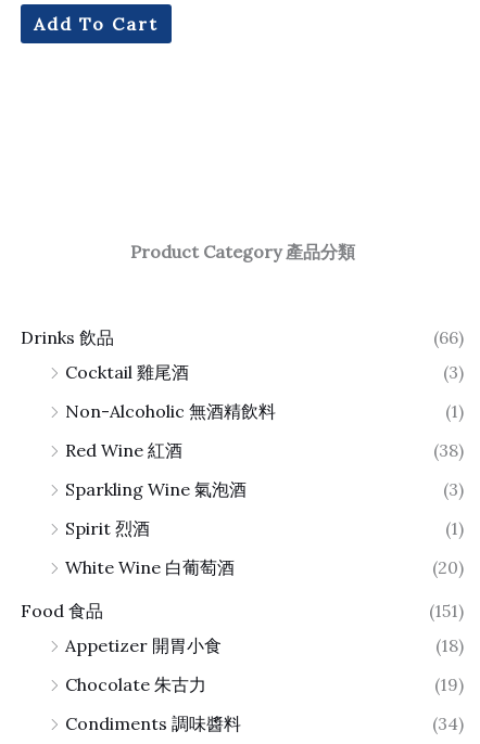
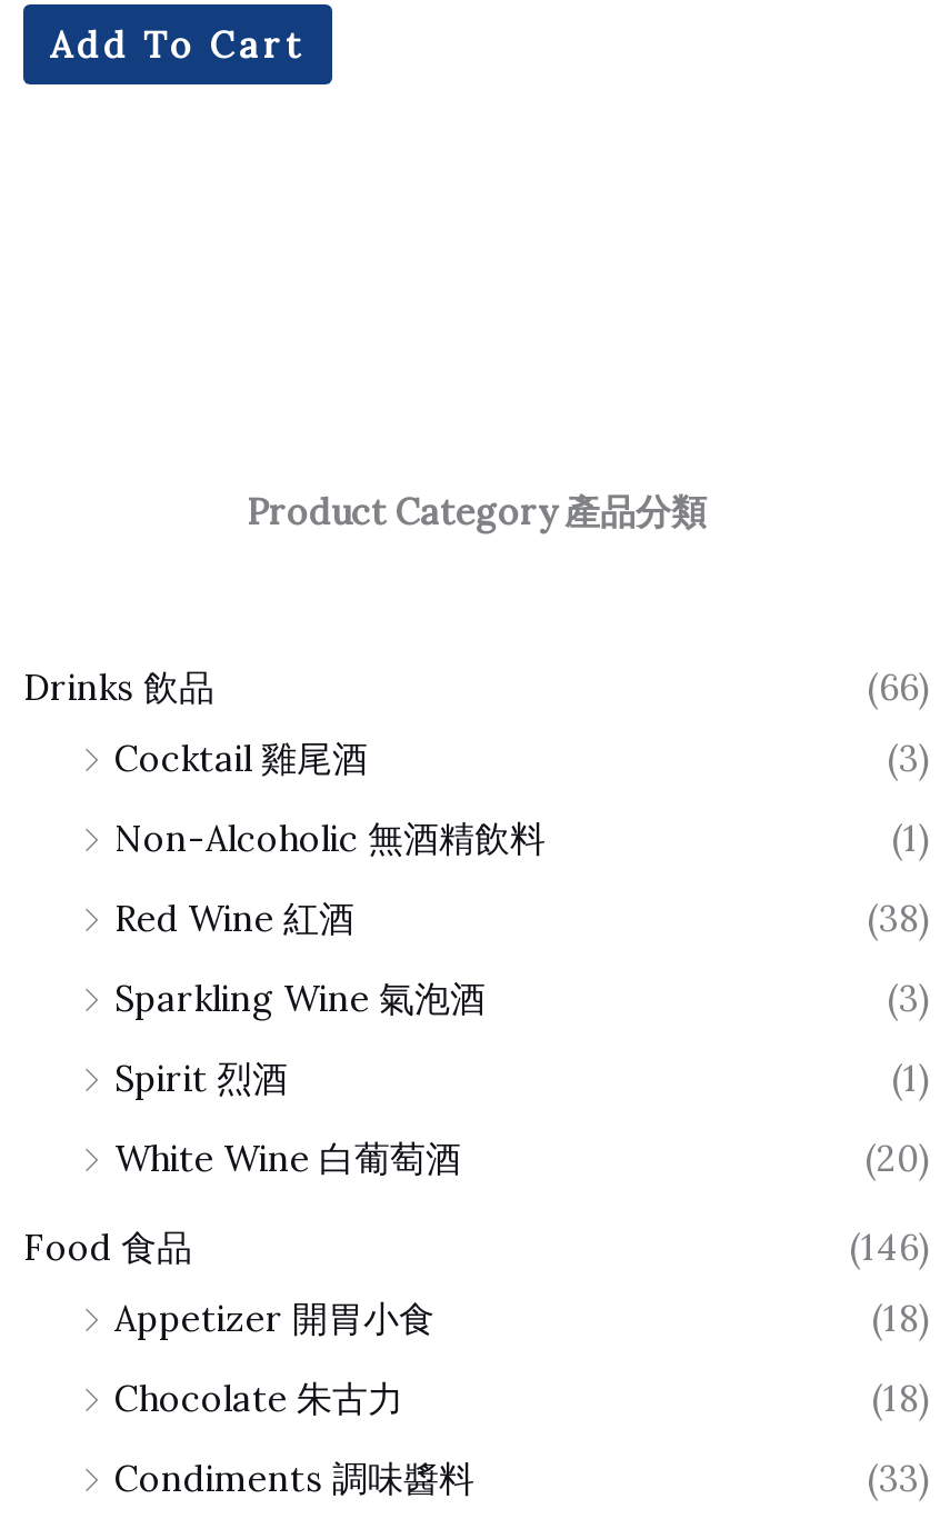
[429,600,464,622] (151) -> [850,1225,930,1269] (146)
[434,674,464,695] (19) -> [872,1376,930,1420] (18)
[432,713,464,734] (34) -> [868,1456,930,1500] (33)

